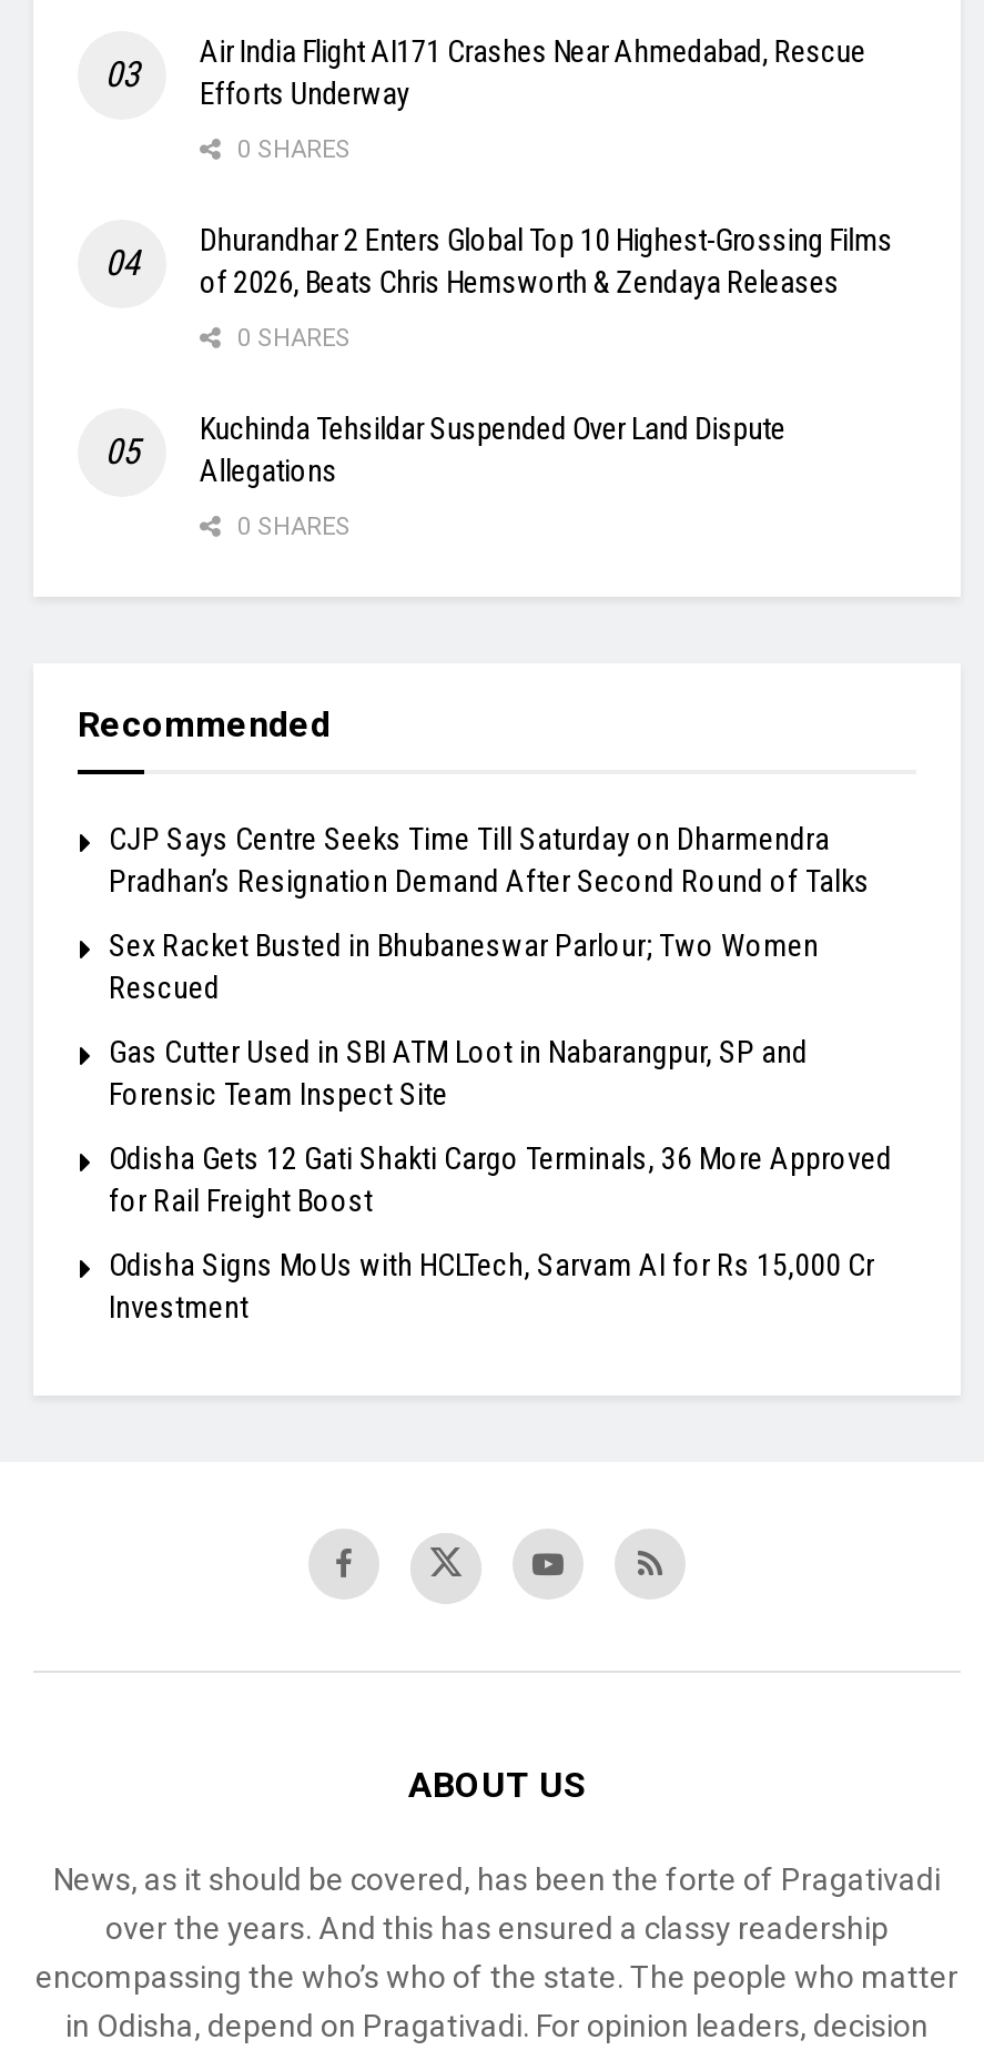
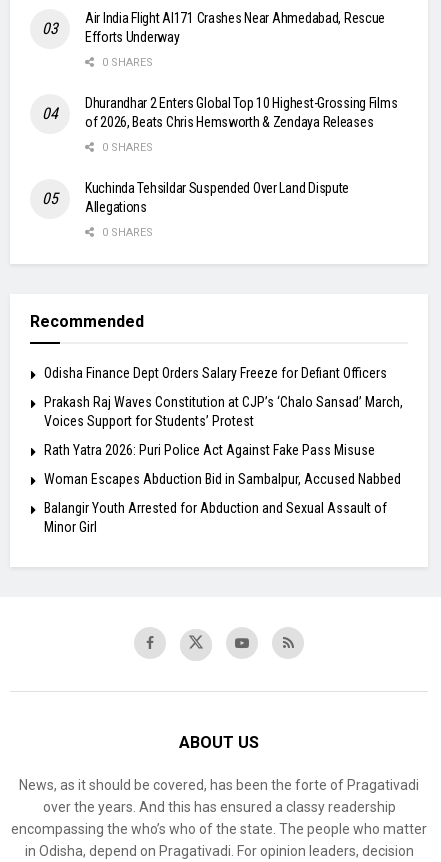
[109,820,870,898] CJP Says Centre Seeks Time Till Saturday on Dharmendra | Pradhan’s Resignation Demand After Second Round of Talks -> [44,365,387,381] Odisha Finance Dept Orders Salary Freeze for Defiant Officers
[109,927,819,1005] Sex Racket Busted in Bhubaneswar Parlour; Two Women | Rescued -> [44,394,403,429] Prakash Raj Waves Constitution at CJP’s ‘Chalo Sansad’ March, | Voices Support for Students’ Protest
[109,1033,808,1111] Gas Cutter Used in SBI ATM Loot in Nabarangpur, SP and | Forensic Team Inspect Site -> [44,442,375,458] Rath Yatra 2026: Puri Police Act Against Fake Pass Misuse
[109,1140,892,1218] Odisha Gets 12 Gati Shakti Cargo Terminals, 36 More Approved | for Rail Freight Boost -> [44,471,401,487] Woman Escapes Abduction Bid in Sambalpur, Accused Nabbed
[109,1246,874,1324] Odisha Signs MoUs with HCLTech, Sarvam AI for Rs 15,000 Cr | Investment -> [44,500,387,535] Balangir Youth Arrested for Abduction and Sexual Assault of | Minor Girl

